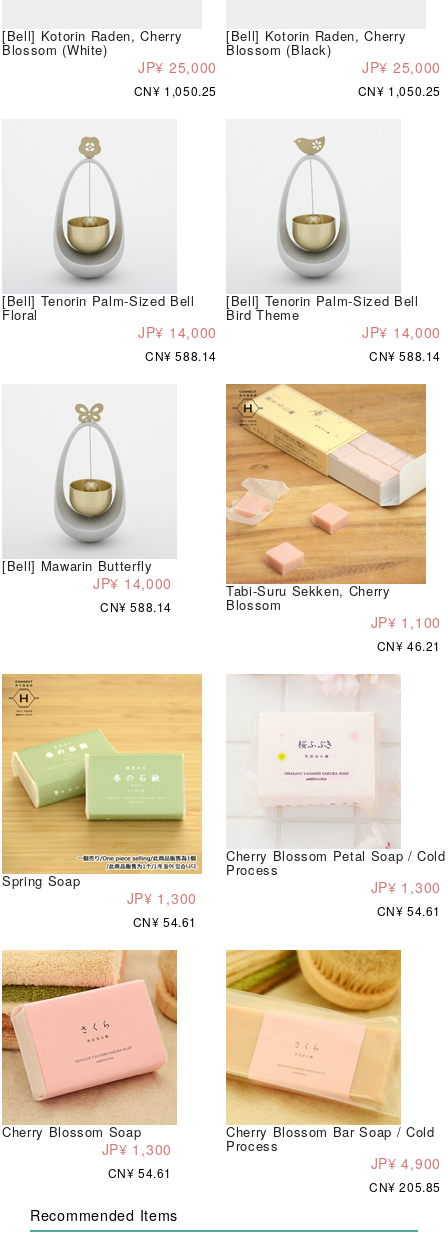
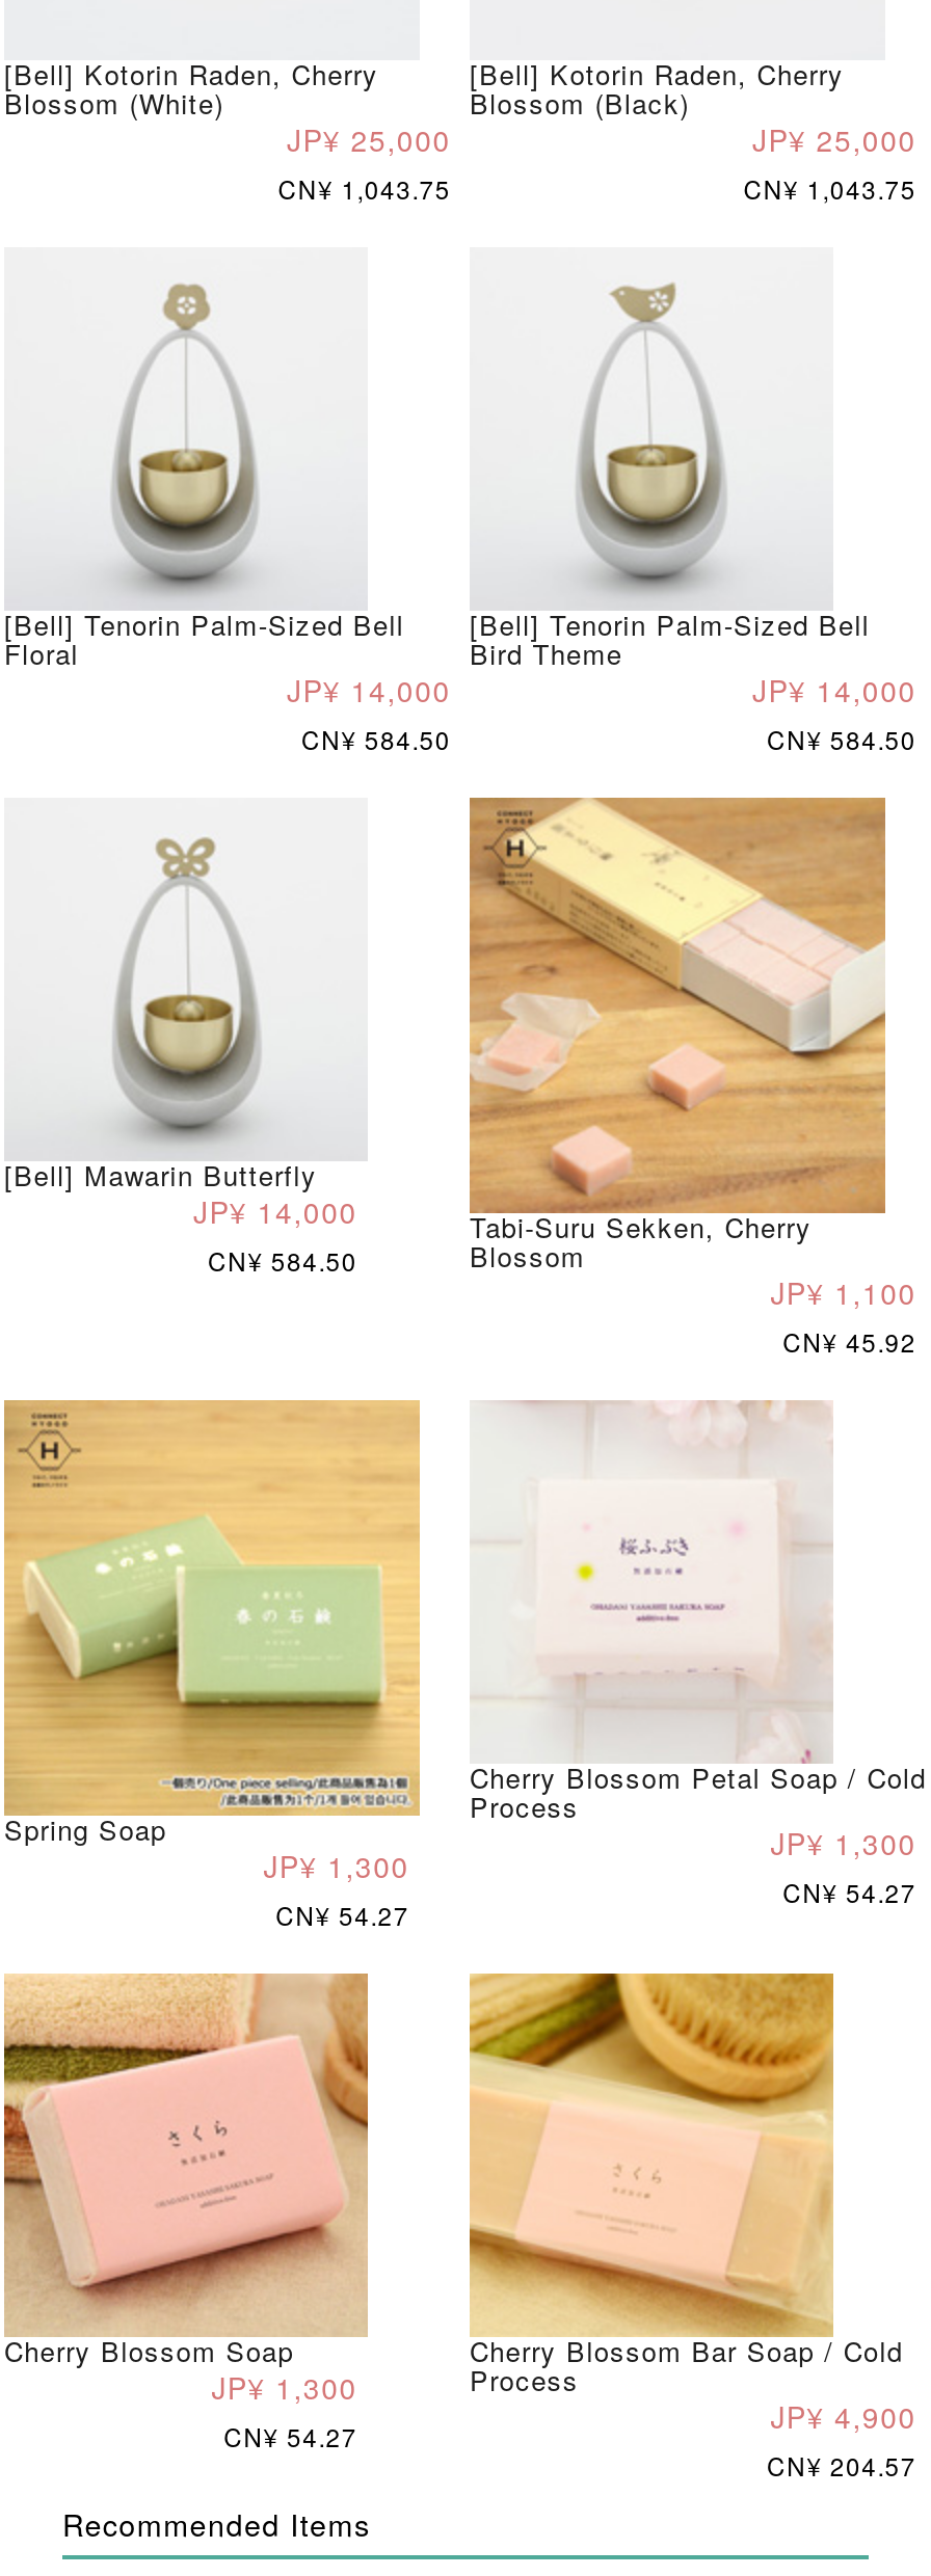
[134,82,217,99] CN¥ 1,050.25 -> [278,170,451,205] CN¥ 1,043.75
[358,82,441,99] CN¥ 1,050.25 -> [744,170,916,205] CN¥ 1,043.75
[145,347,217,364] CN¥ 588.14 -> [301,720,451,756] CN¥ 584.50
[369,347,441,364] CN¥ 588.14 -> [767,720,916,756] CN¥ 584.50
[100,598,172,615] CN¥ 588.14 -> [208,1242,357,1277] CN¥ 584.50
[377,637,441,654] CN¥ 46.21 -> [783,1323,916,1358] CN¥ 45.92
[377,902,441,919] CN¥ 54.61 -> [783,1873,916,1909] CN¥ 54.27
[133,913,197,930] CN¥ 54.61 -> [276,1896,409,1931] CN¥ 54.27
[108,1164,172,1181] CN¥ 54.61 -> [224,2417,357,2453] CN¥ 54.27
[369,1178,441,1195] CN¥ 205.85 -> [767,2447,916,2482] CN¥ 204.57

